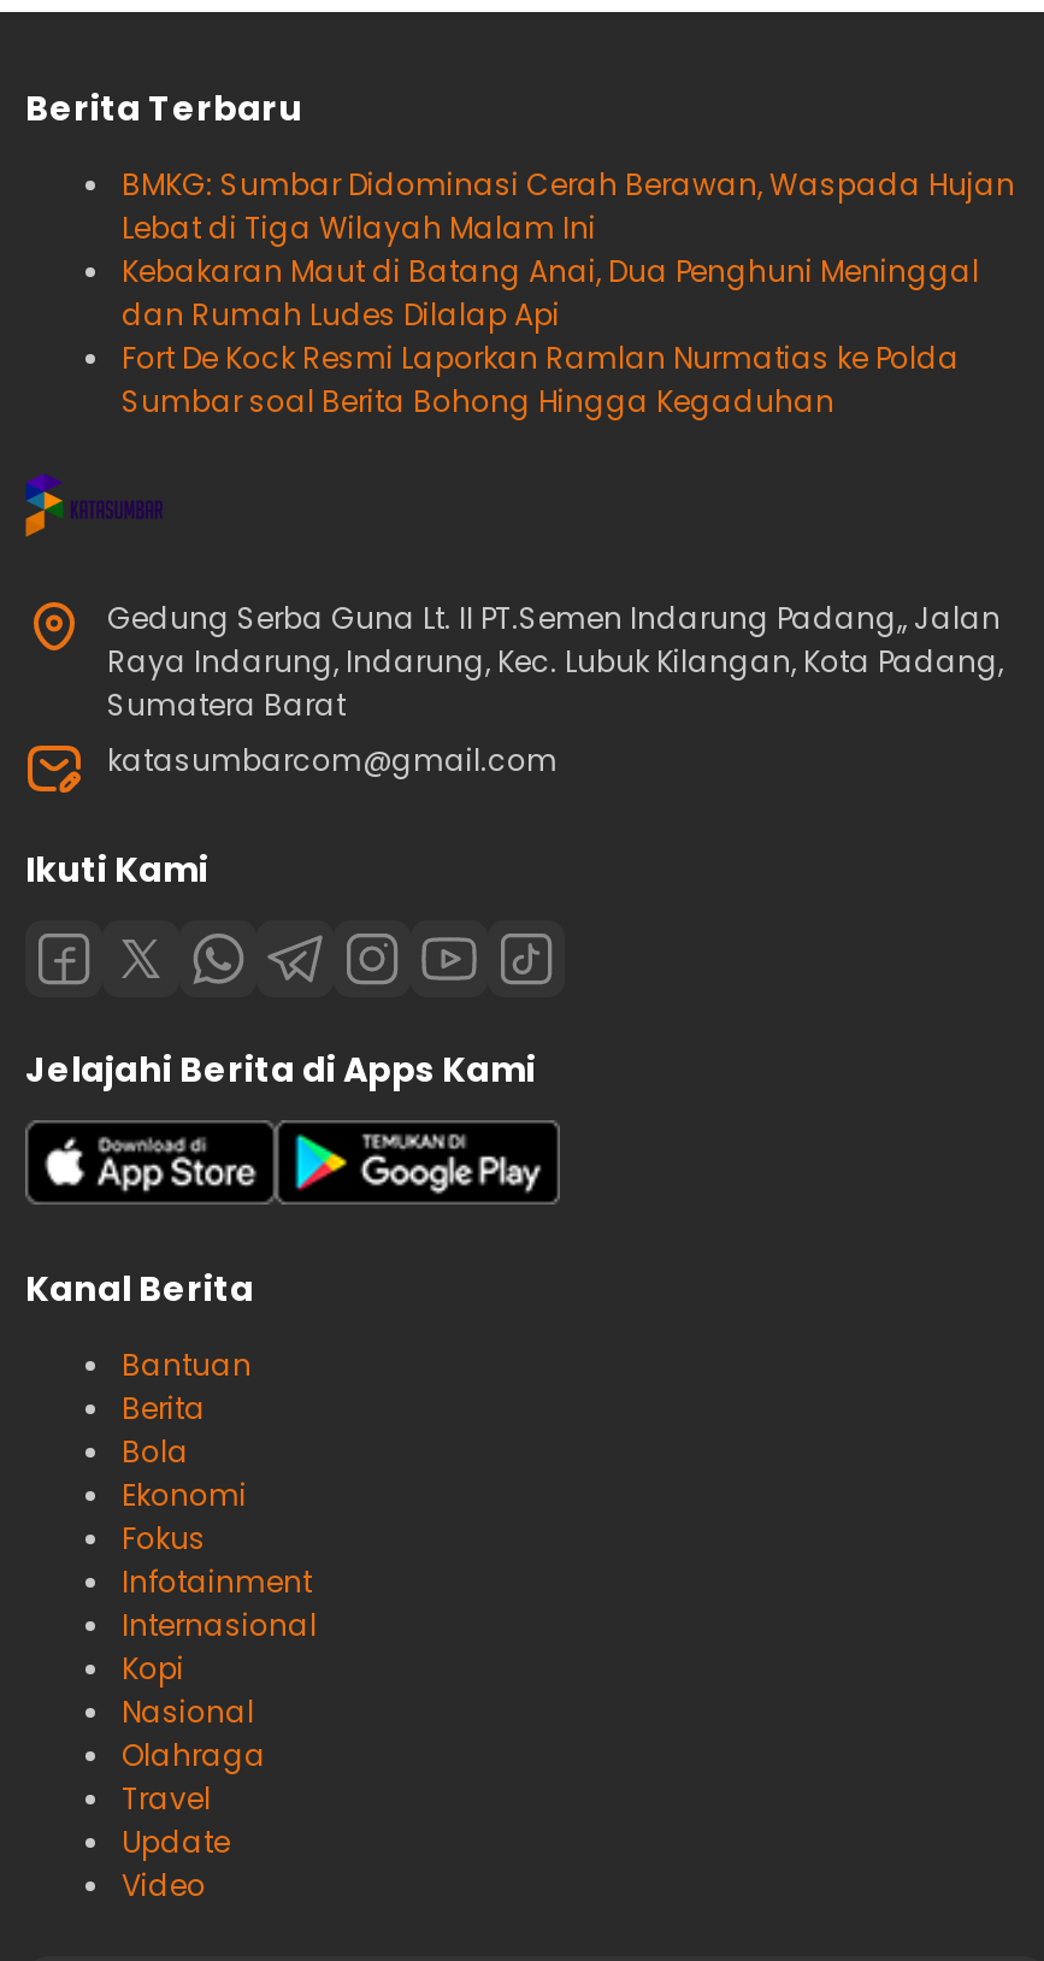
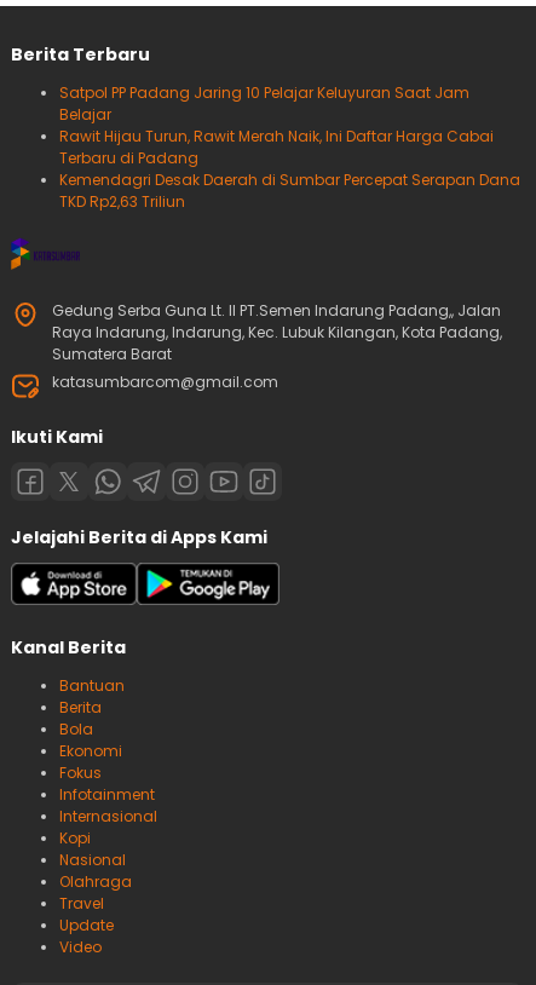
[122,163,1015,421] BMKG: Sumbar Didominasi Cerah Berawan, Waspada Hujan | Lebat di Tiga Wilayah Malam Ini | Kebakaran Maut di Batang Anai, Dua Penghuni Meninggal | dan Rumah Ludes Dilalap Api | Fort De Kock Resmi Laporkan Ramlan Nurmatias ke Polda | Sumbar soal Berita Bohong Hingga Kegaduhan -> [59,82,520,211] Satpol PP Padang Jaring 10 Pelajar Keluyuran Saat Jam | Belajar | Rawit Hijau Turun, Rawit Merah Naik, Ini Daftar Harga Cabai | Terbaru di Padang | Kemendagri Desak Daerah di Sumbar Percepat Serapan Dana | TKD Rp2,63 Triliun

